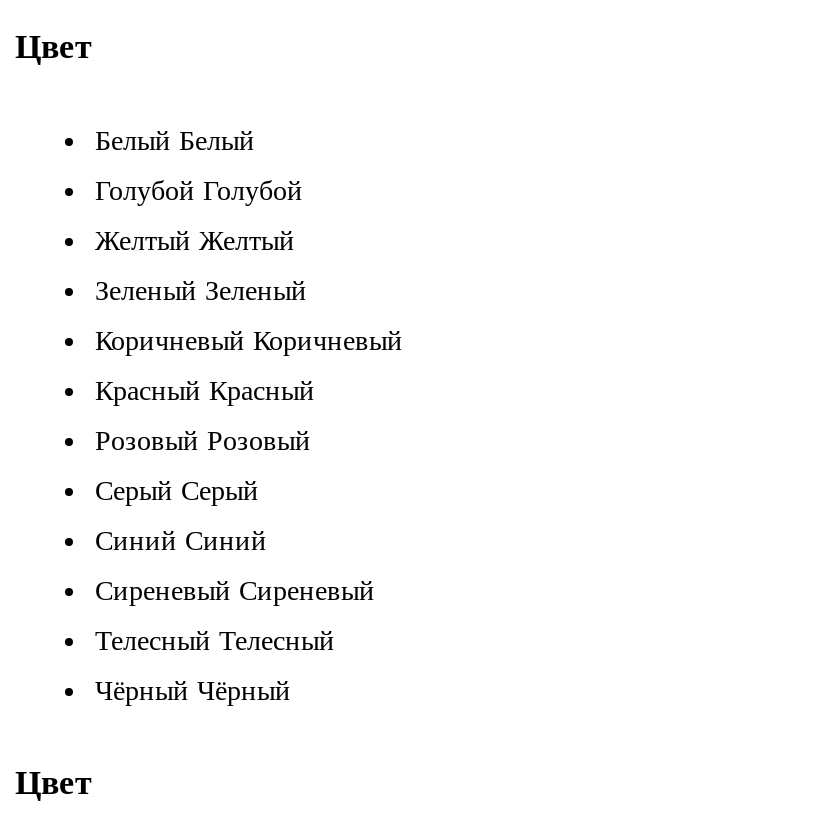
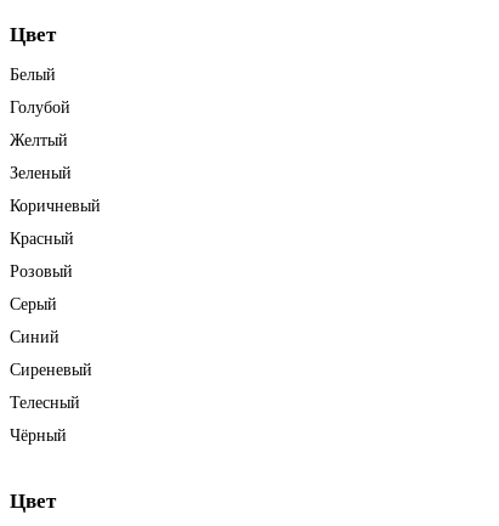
[95,125,255,155] Белый Белый -> [10,66,56,84] Белый
[95,175,303,205] Голубой Голубой -> [10,99,70,117] Голубой
[95,225,295,255] Желтый Желтый -> [10,132,68,150] Желтый
[95,275,307,305] Зеленый Зеленый -> [10,164,72,183] Зеленый
[95,325,403,355] Коричневый Коричневый -> [10,197,101,215] Коричневый
[95,375,315,405] Красный Красный -> [10,230,74,248] Красный
[95,425,311,455] Розовый Розовый -> [10,263,73,281] Розовый
[95,475,259,505] Серый Серый -> [10,296,57,314] Серый
[95,525,267,555] Синий Синий -> [10,328,59,347] Синий
[95,575,375,605] Сиреневый Сиреневый -> [10,361,92,379] Сиреневый
[95,625,335,655] Телесный Телесный -> [10,394,80,412] Телесный
[95,675,291,705] Чёрный Чёрный -> [10,427,67,445] Чёрный

